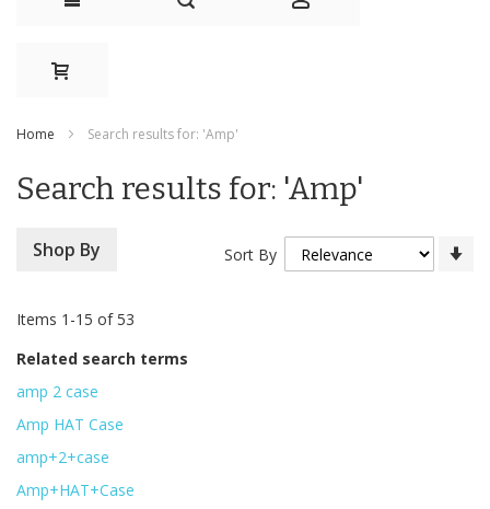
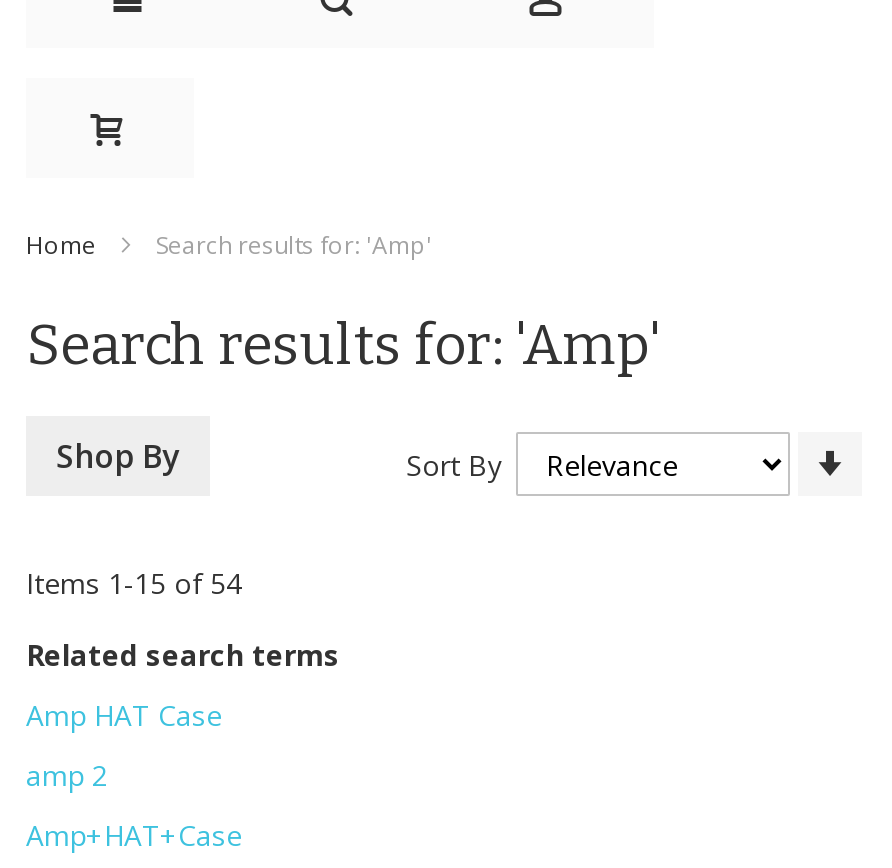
[16,309,135,329] Items 1-15 of 53 -> [26,564,242,602] Items 1-15 of 54
[16,381,98,402] amp 2 case -> none
[16,447,109,467] amp+2+case -> [26,756,108,794] amp 2

